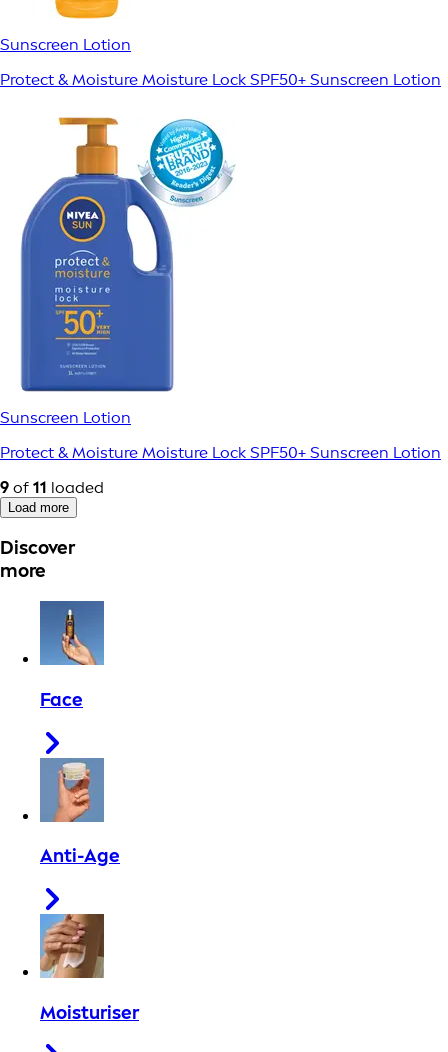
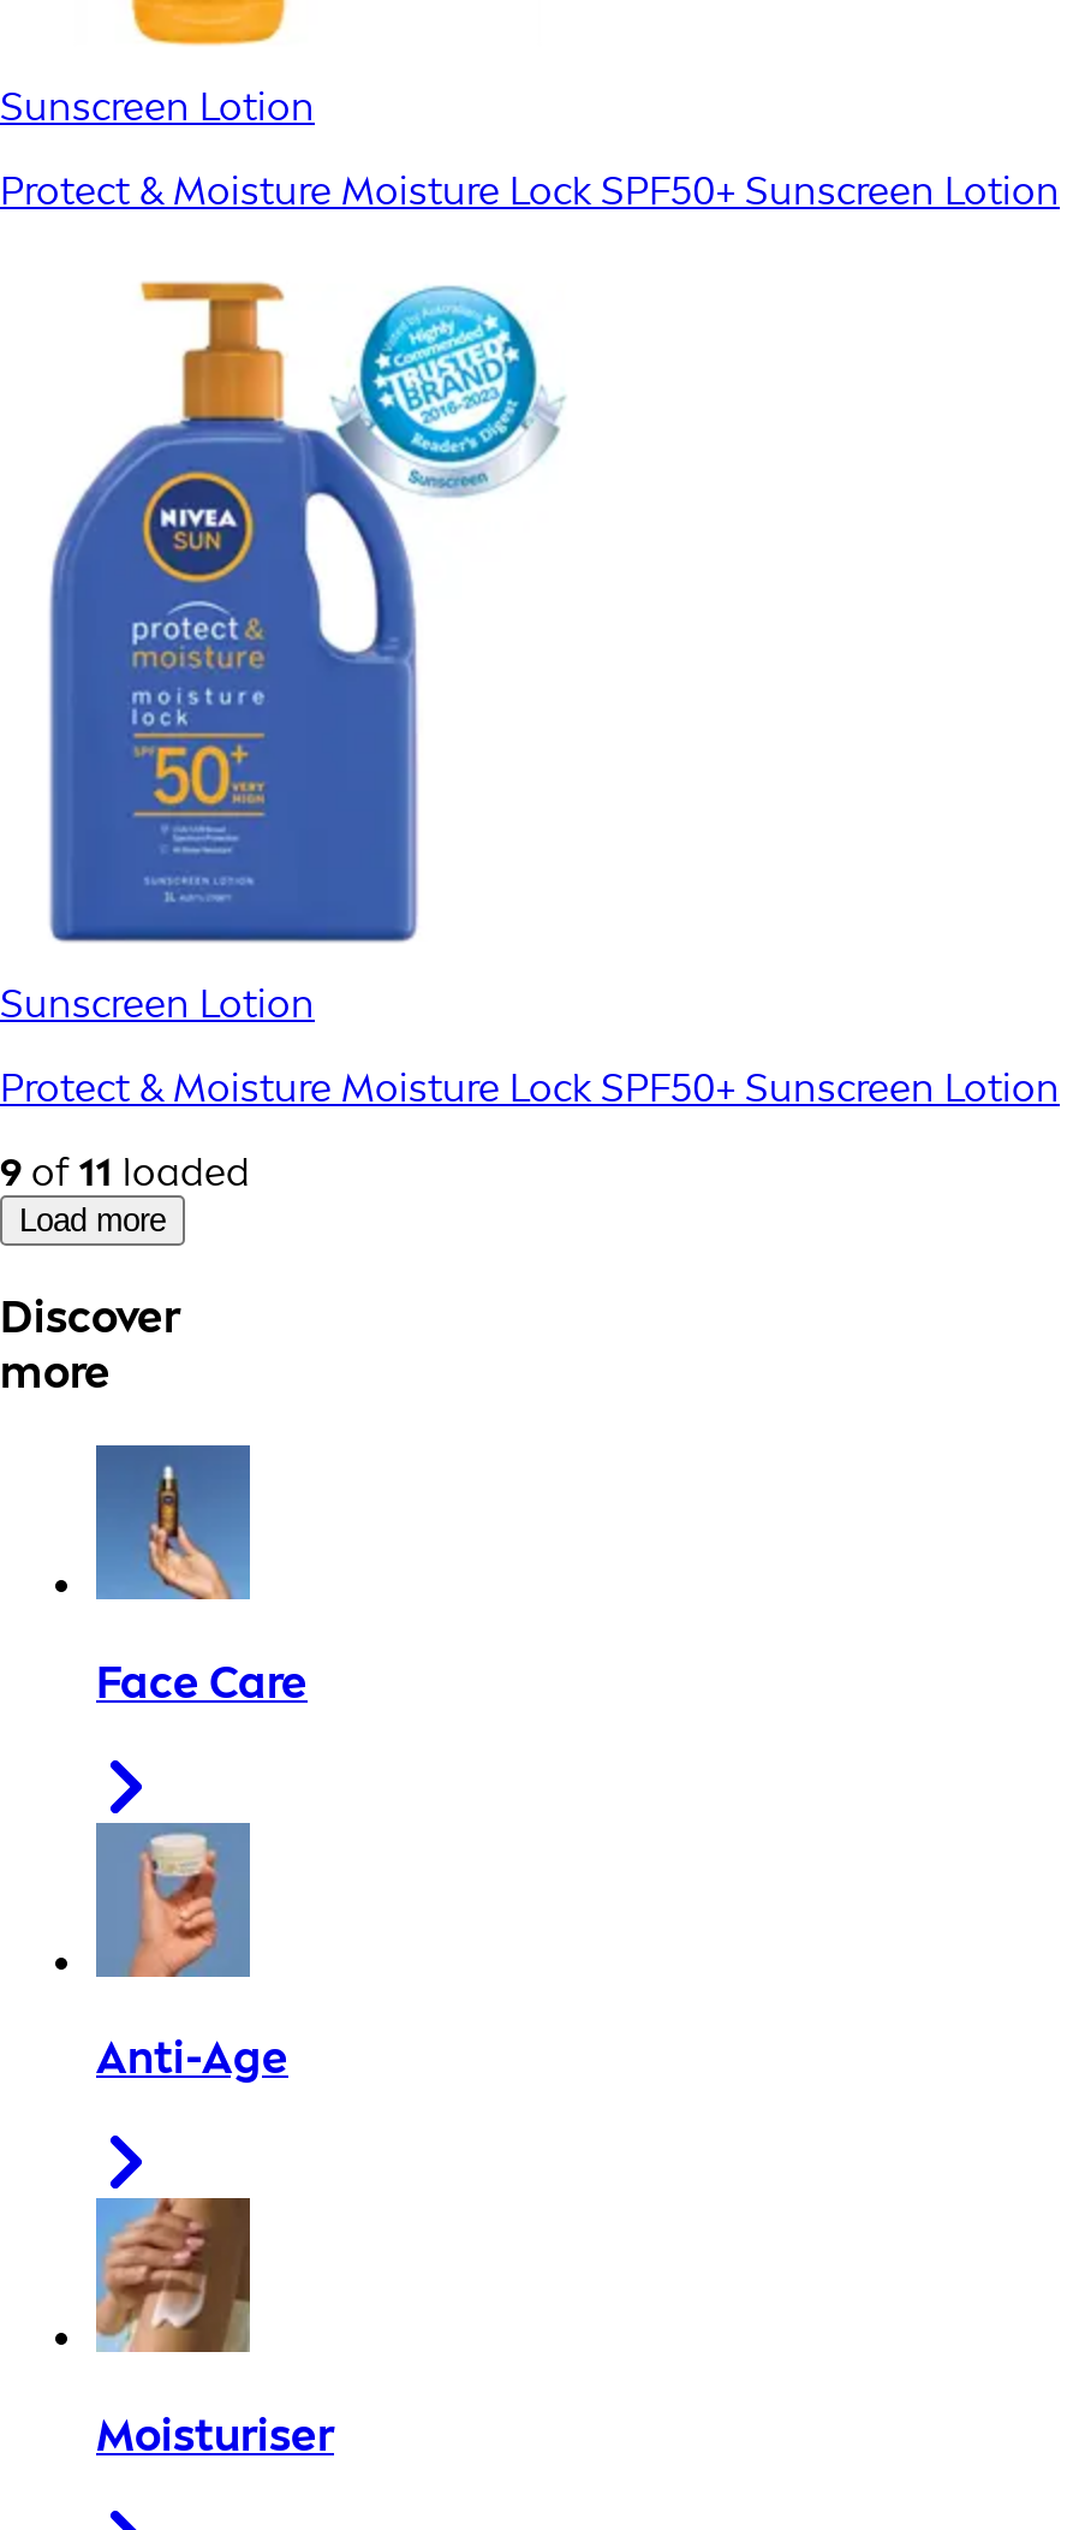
[40,688,83,711] Face -> [96,1654,308,1709] Face Care

